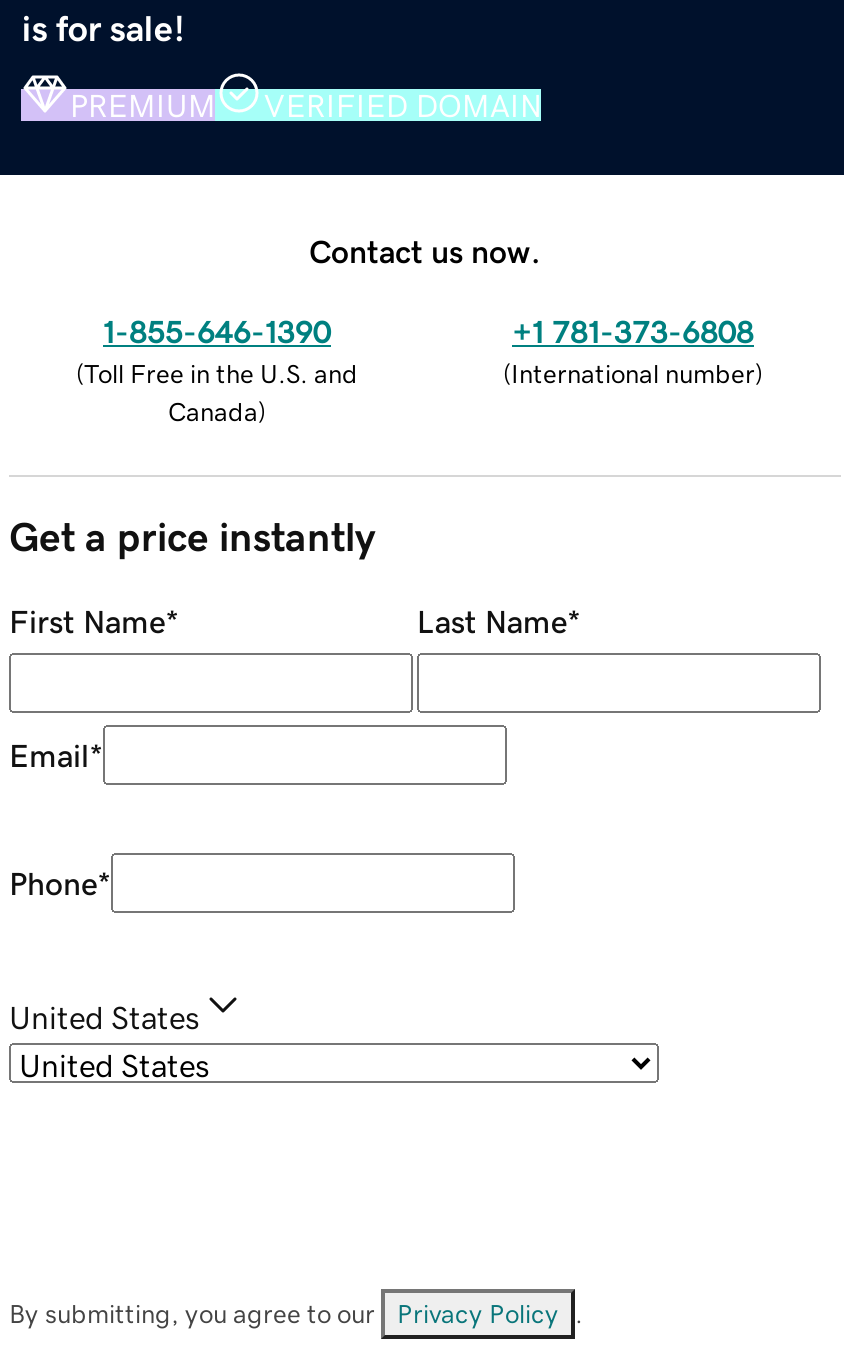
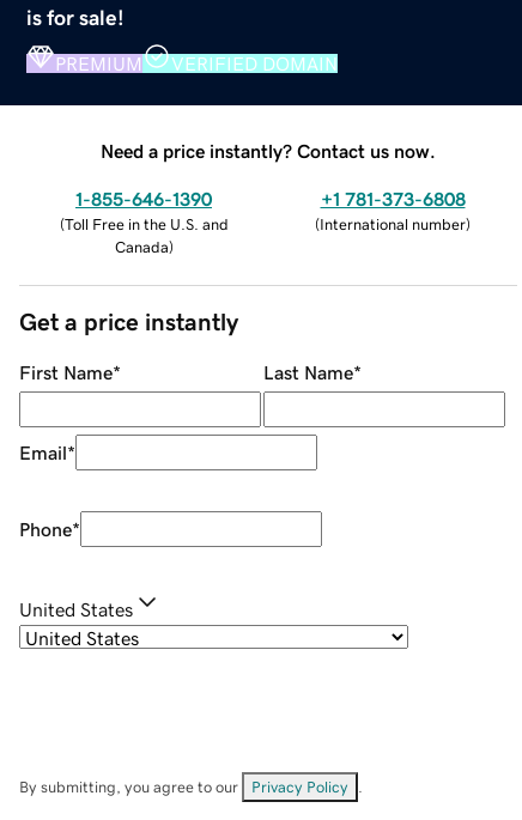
[309,234,541,266] Contact us now. -> [101,141,436,160] Need a price instantly? Contact us now.

